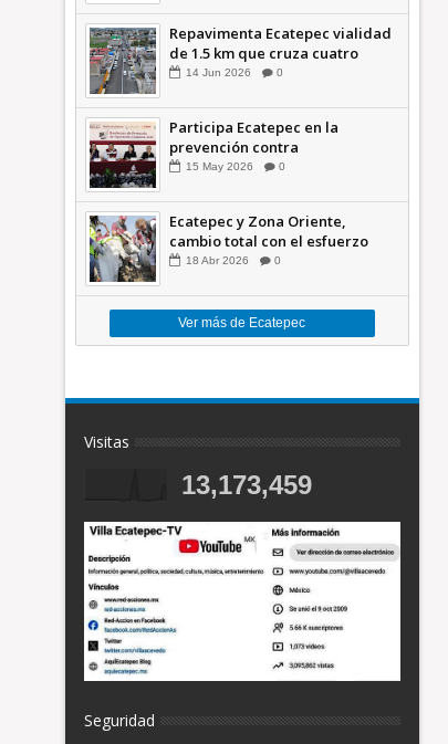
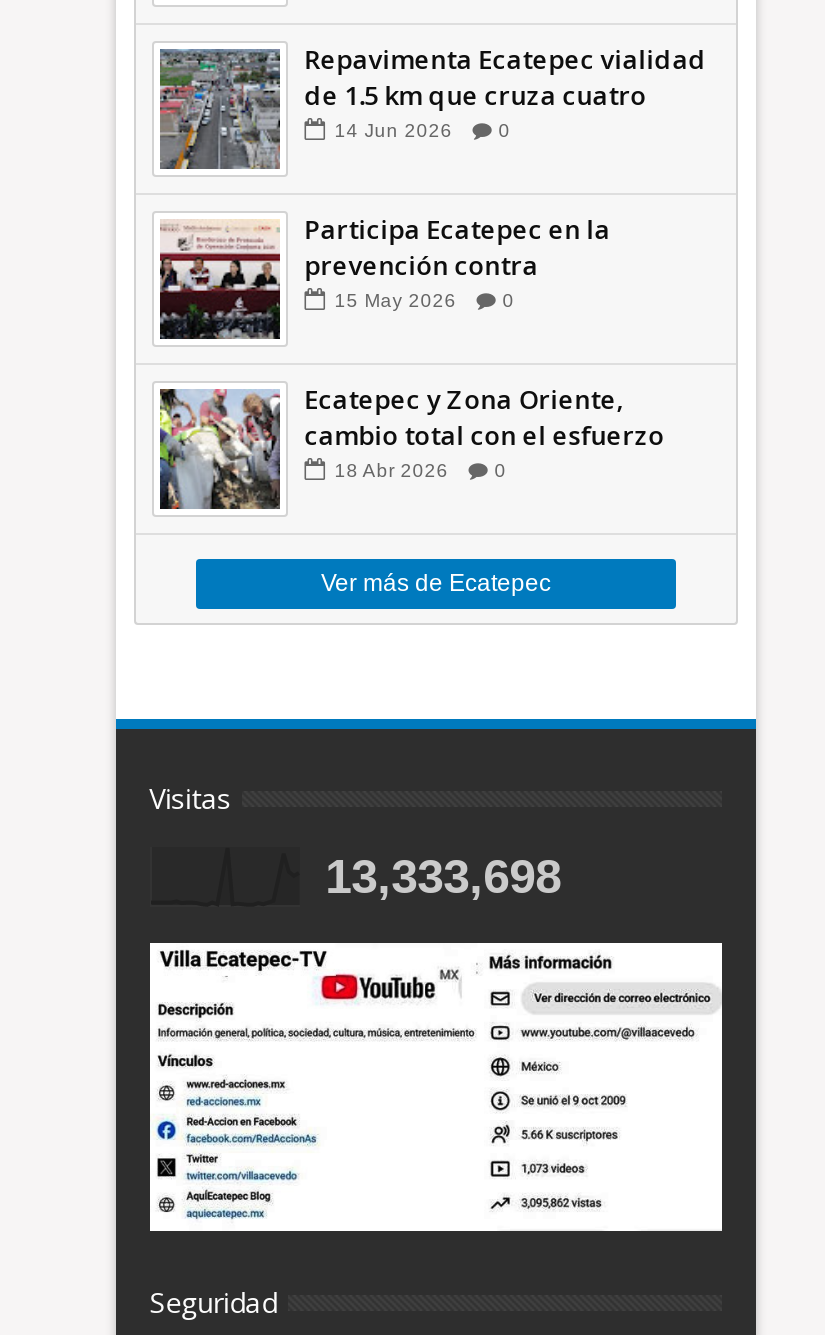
[181,470,311,500] 13,173,459 -> [325,849,561,903] 13,333,698

